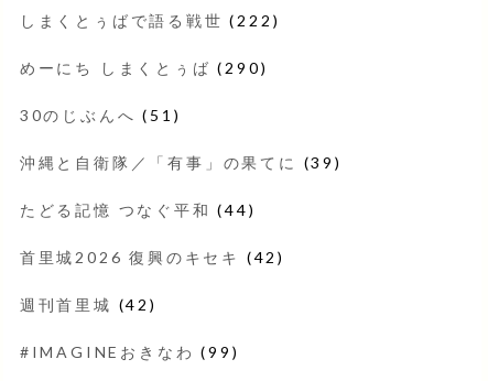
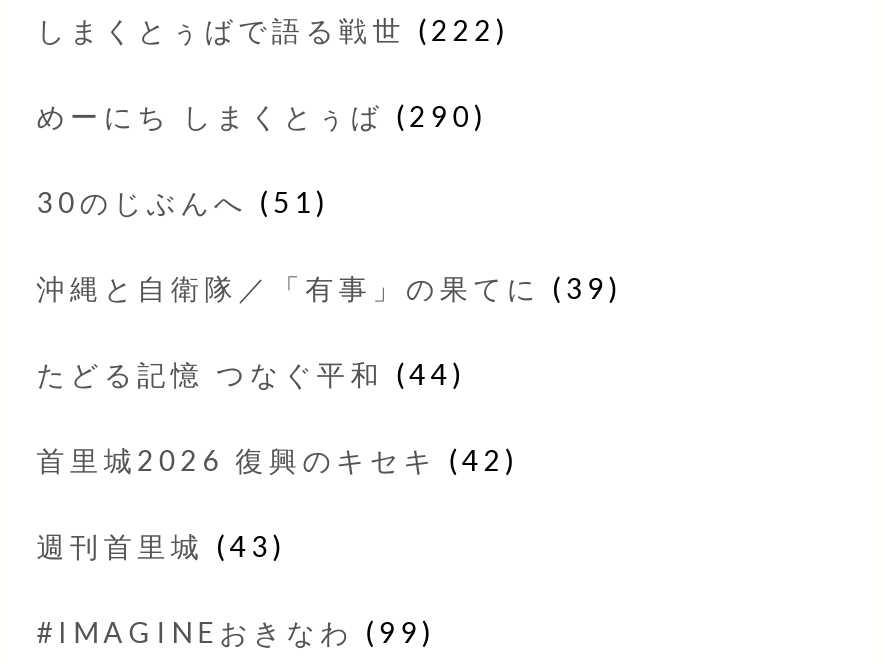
[19,295,157,314] 週刊首里城(42) -> [36,529,286,563] 週刊首里城(43)

